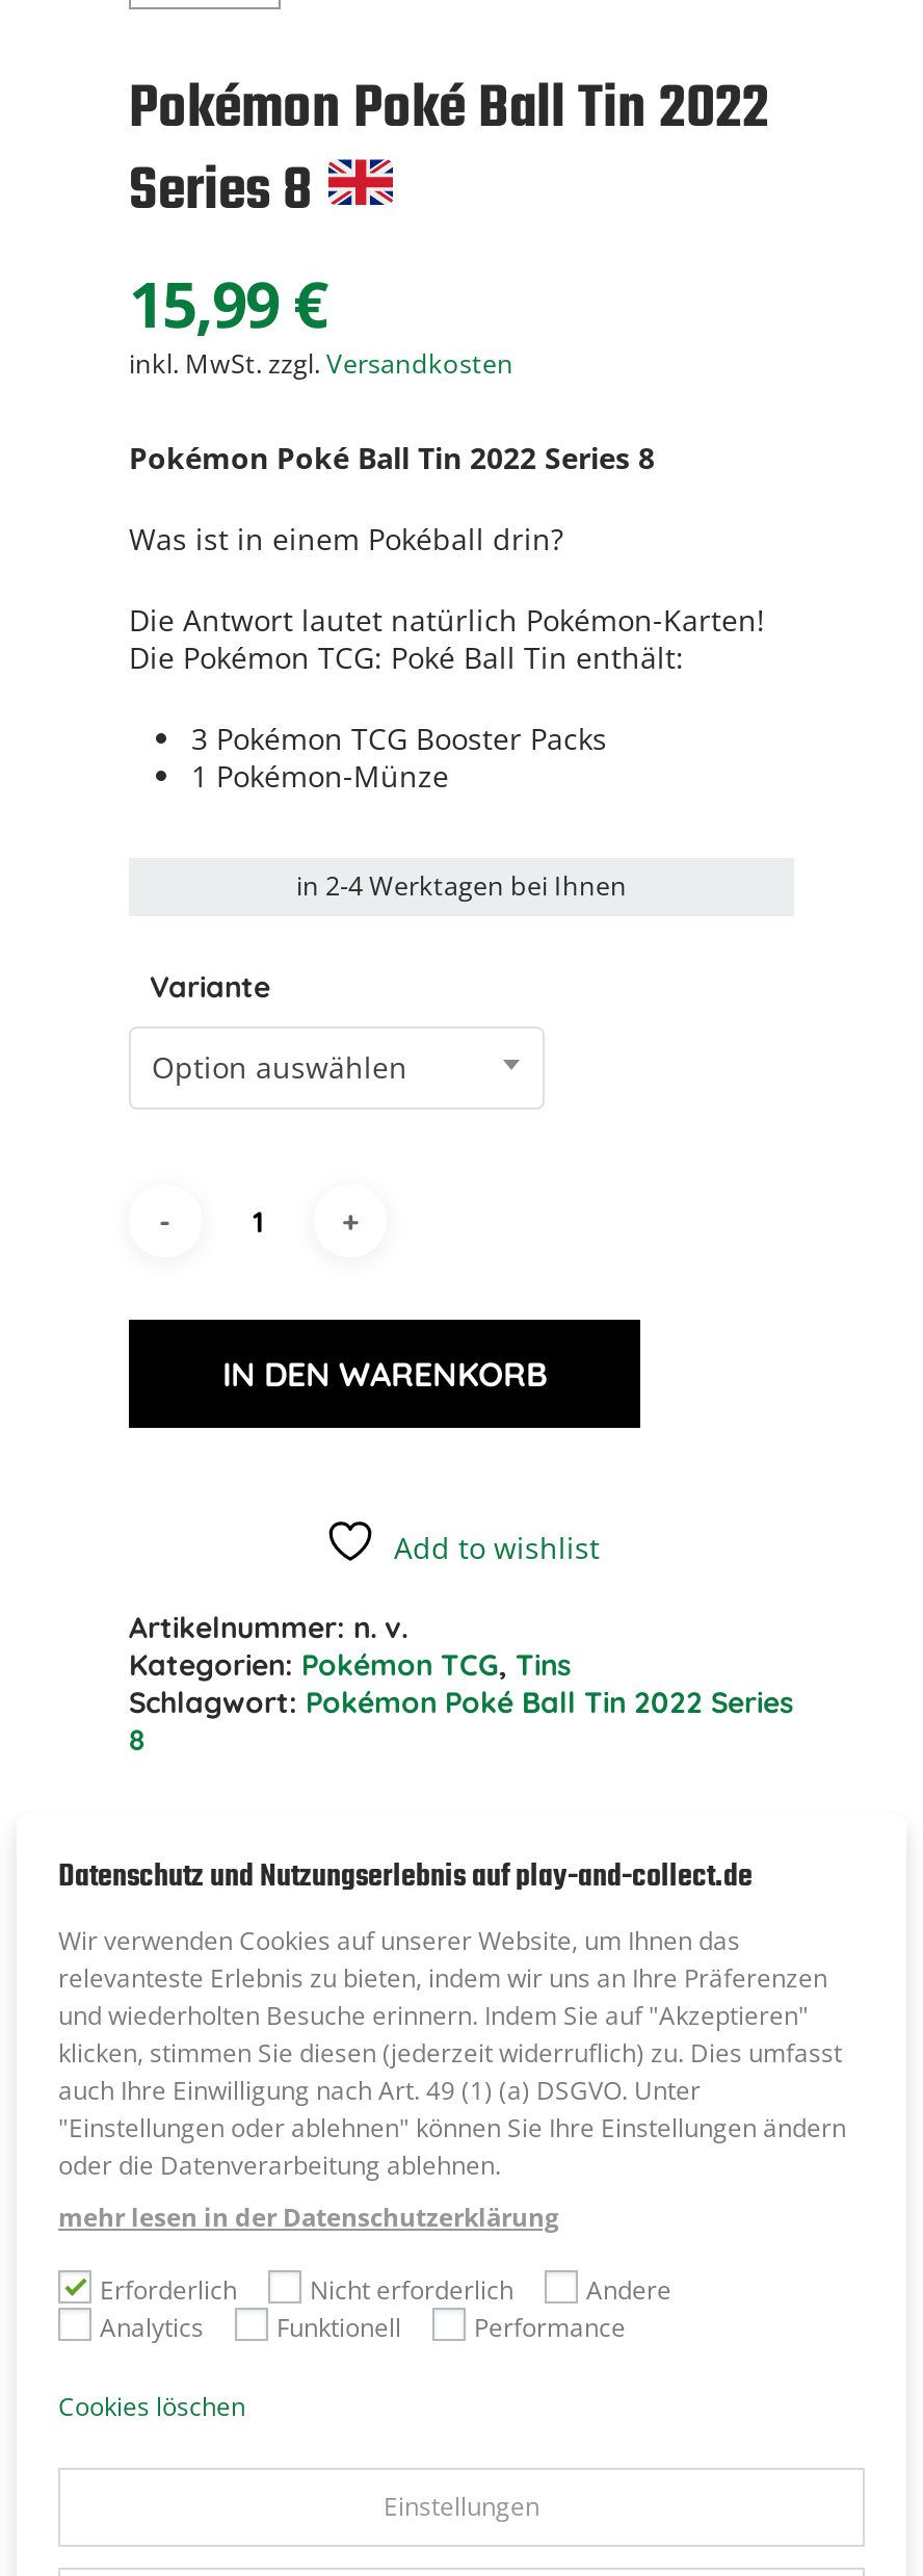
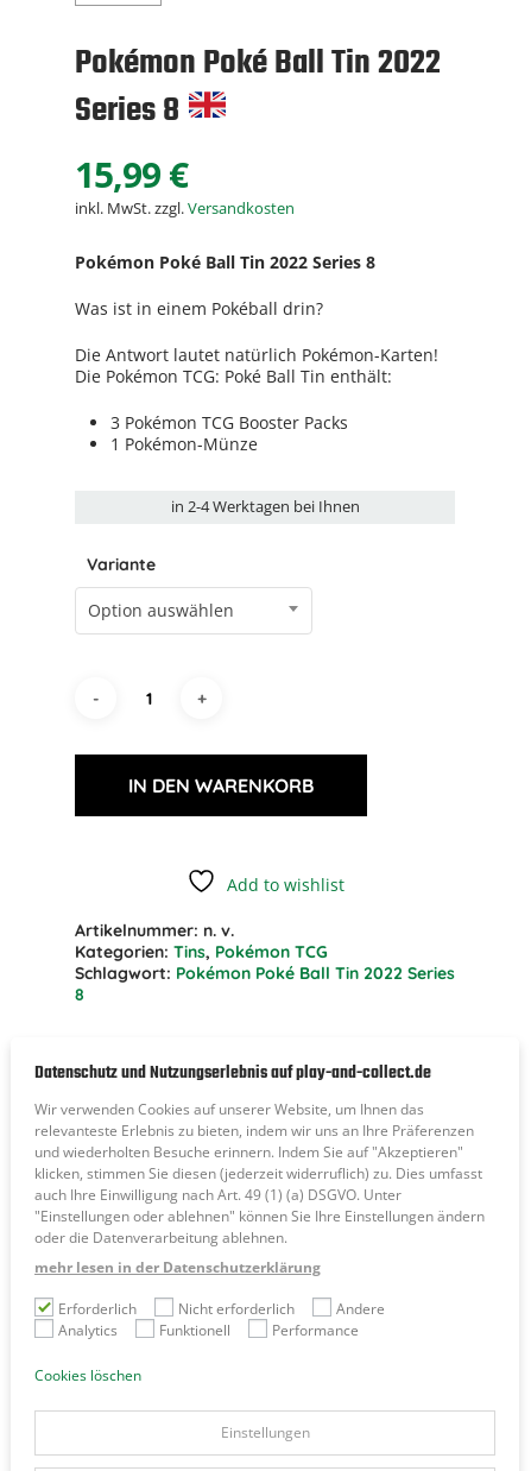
[129,1646,572,1684] Kategorien: Pokémon TCG, Tins -> [75,941,328,963] Kategorien: Tins, Pokémon TCG

